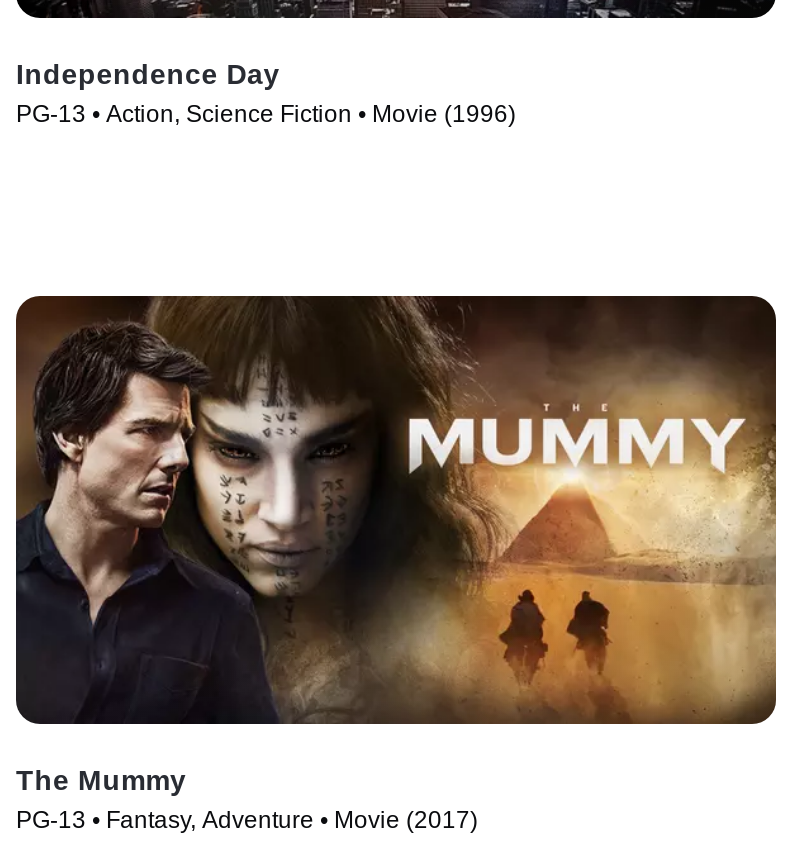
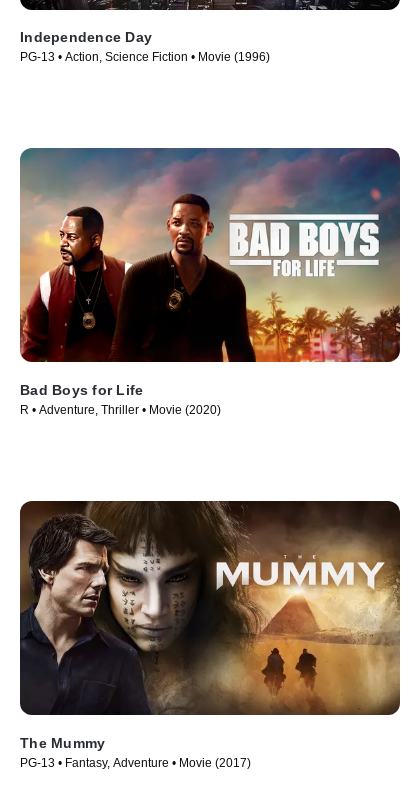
none -> [19,147,401,417] [image] | Bad Boys for Life | R • Adventure, Thriller • Movie (2020)

